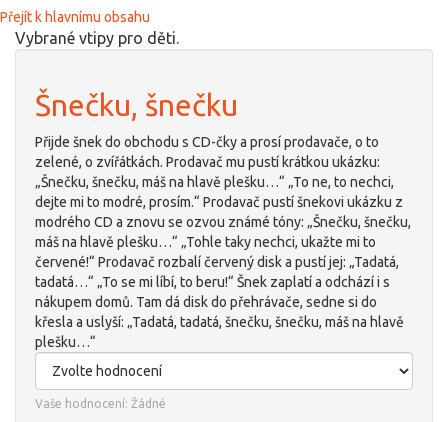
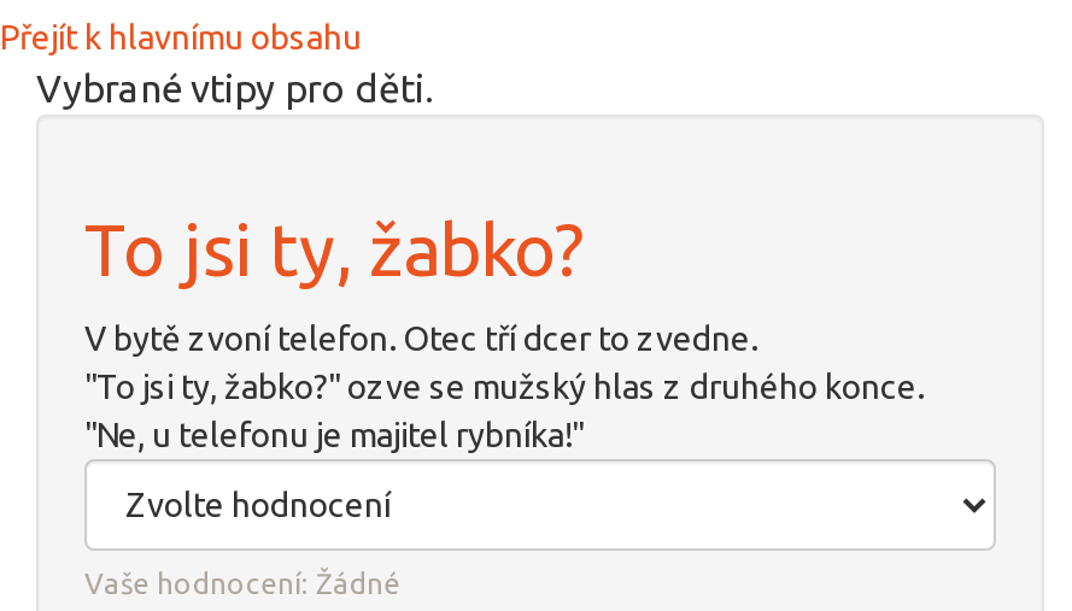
[35,88,411,350] Šnečku, šnečku | Přijde šnek do obchodu s CD-čky a prosí prodavače, o to | zelené, o zvířátkách. Prodavač mu pustí krátkou ukázku: | „Šnečku, šnečku, máš na hlavě plešku…“ „To ne, to nechci, | dejte mi to modré, prosím.“ Prodavač pustí šnekovi ukázku z | modrého CD a znovu se ozvou známé tóny: „Šnečku, šnečku, | máš na hlavě plešku…“ „Tohle taky nechci, ukažte mi to | červené!“ Prodavač rozbalí červený disk a pustí jej: „Tadatá, | tadatá…“ „To se mi líbí, to beru!“ Šnek zaplatí a odchází i s | nákupem domů. Tam dá disk do přehrávače, sedne si do | křesla a uslyší: „Tadatá, tadatá, šnečku, šnečku, máš na hlavě | plešku…“ -> [84,208,924,454] To jsi ty, žabko? | V bytě zvoní telefon. Otec tří dcer to zvedne. | "To jsi ty, žabko?" ozve se mužský hlas z druhého konce. | "Ne, u telefonu je majitel rybníka!"

